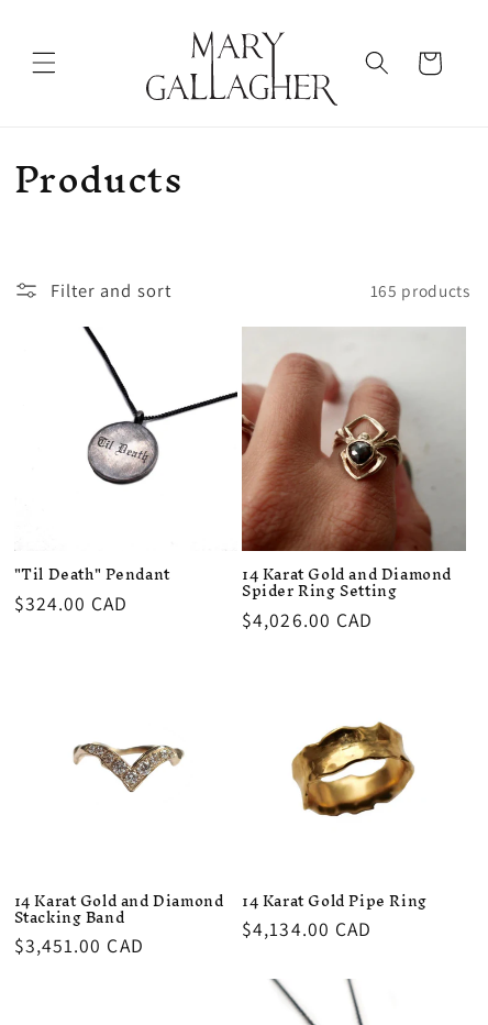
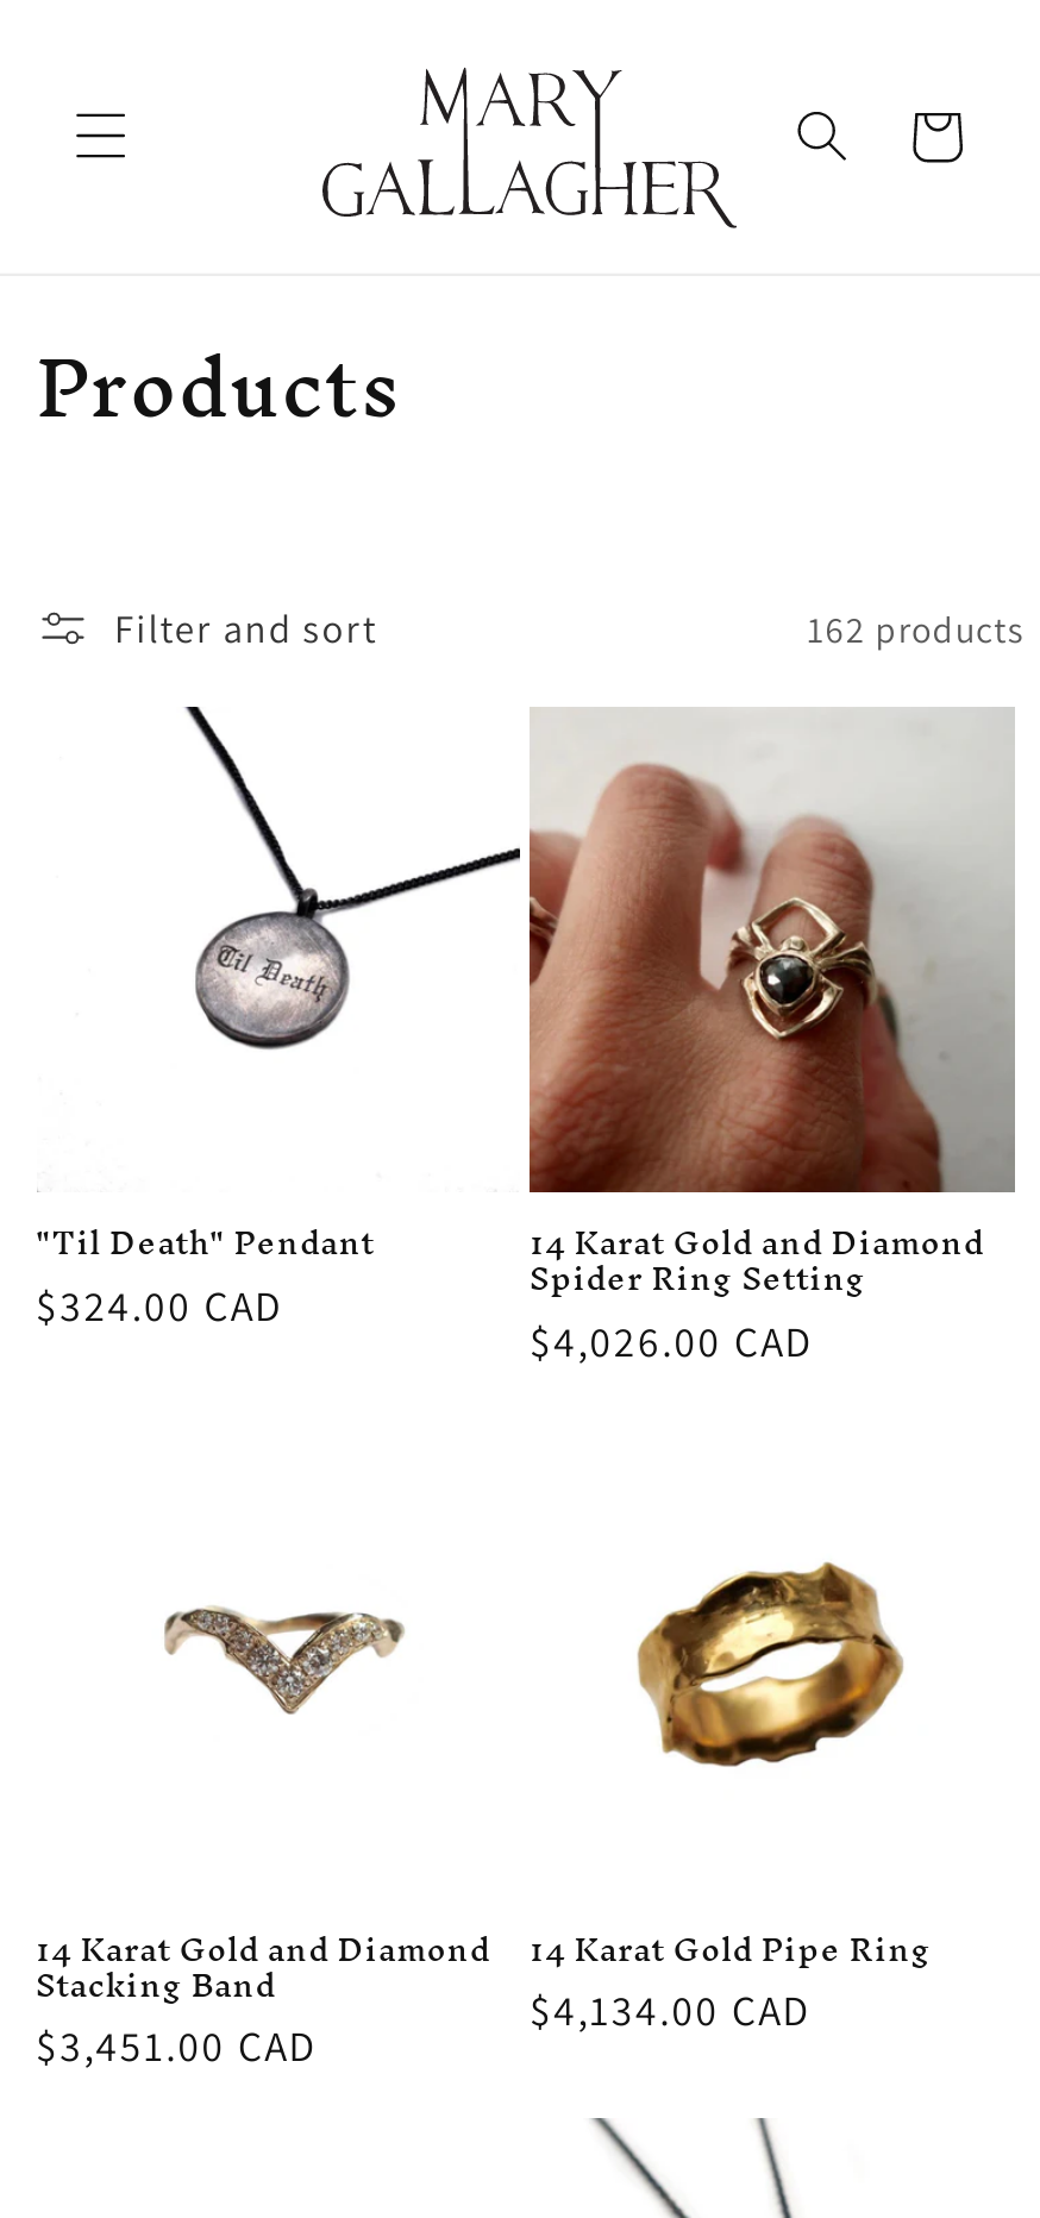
[370,280,470,302] 165 products -> [807,605,1023,653] 162 products

